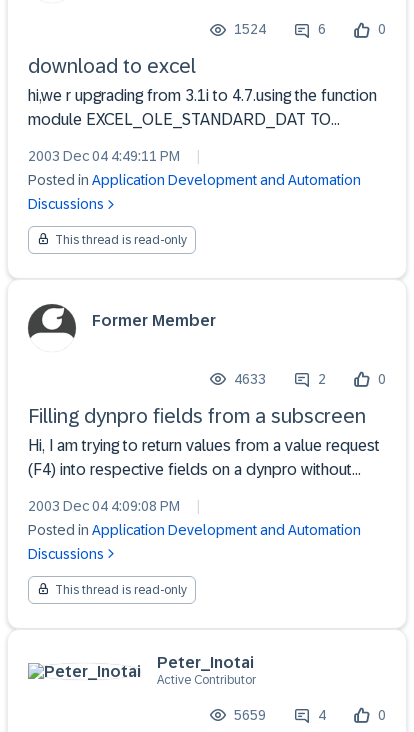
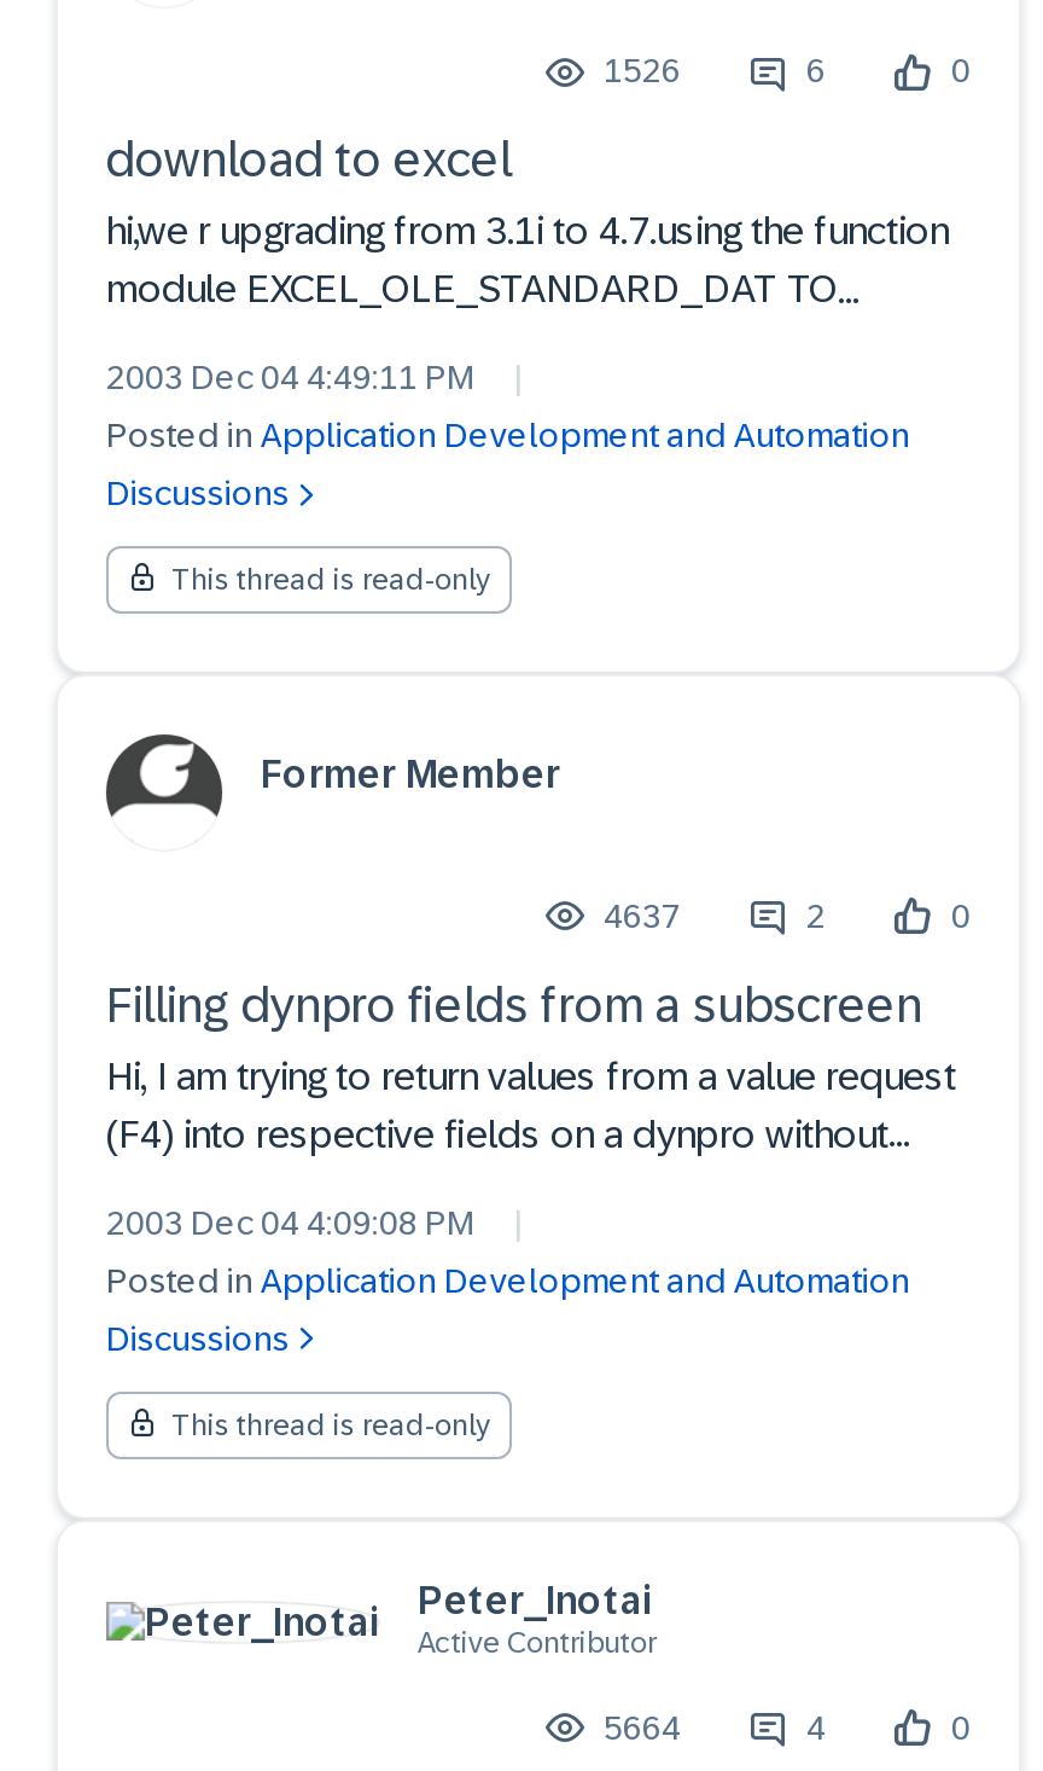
[234,21,266,37] 1524 -> [604,51,681,90] 1526
[234,370,266,386] 4633 -> [604,895,681,934] 4637
[234,707,266,723] 5659 -> [604,1708,681,1746] 5664

